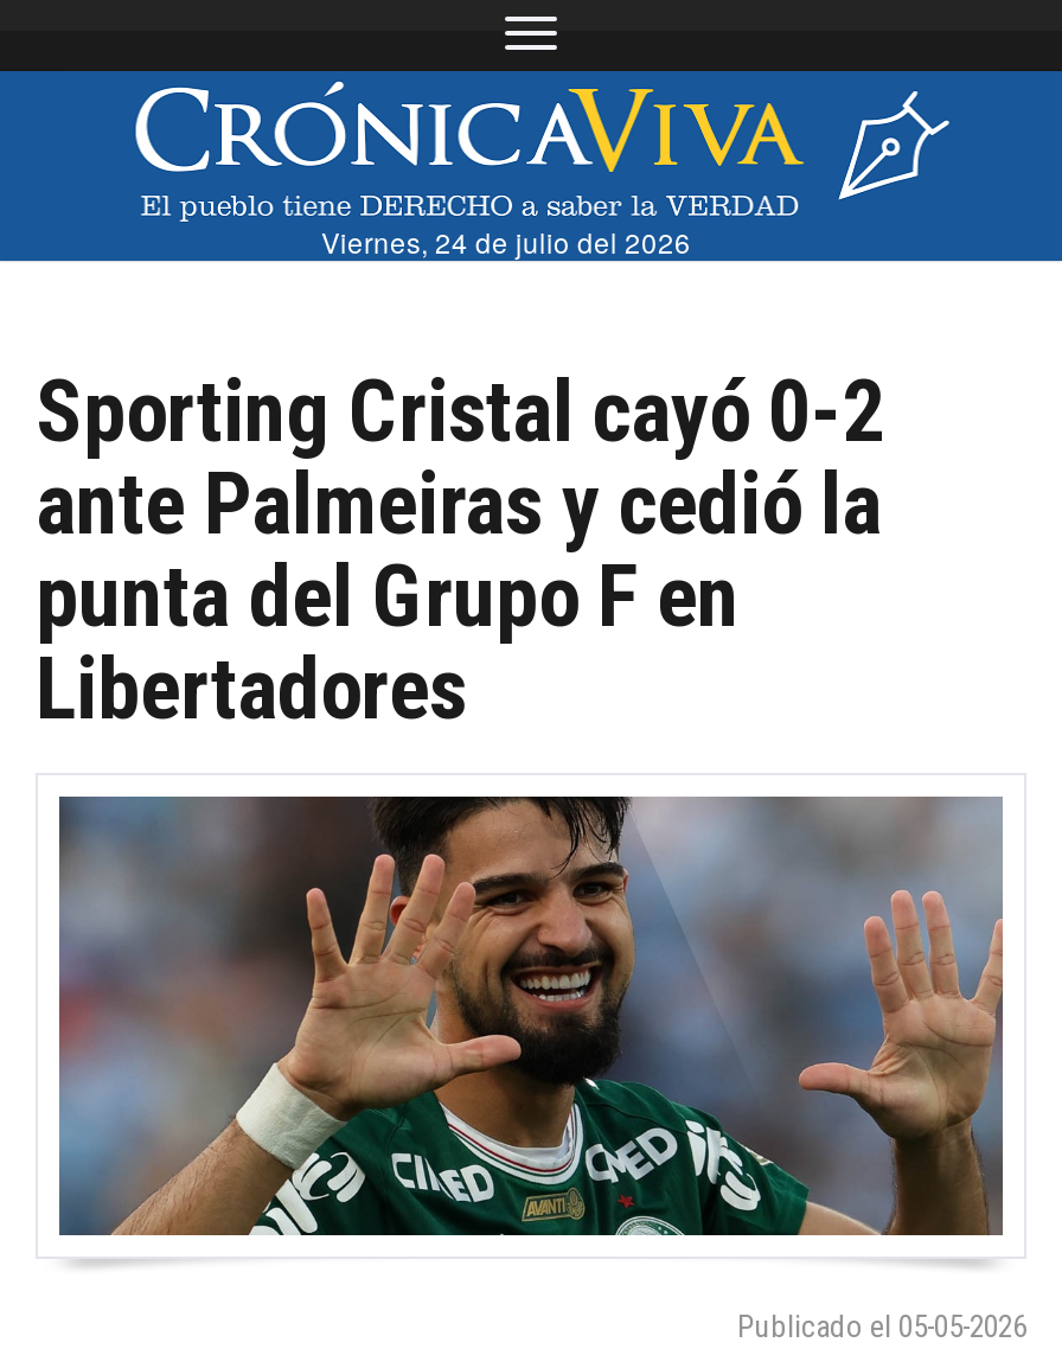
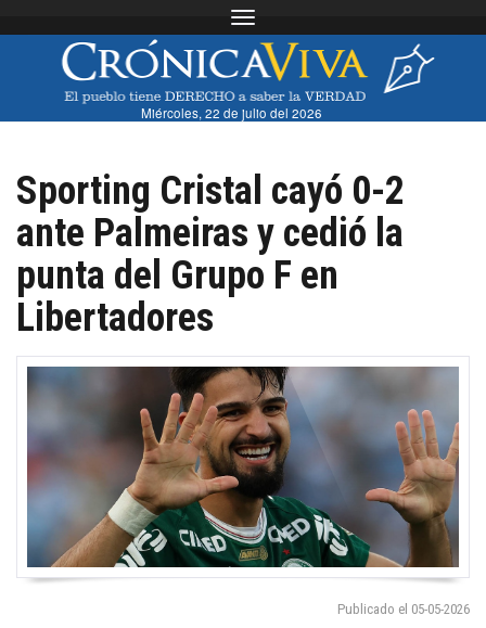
[321,222,691,260] Viernes, 24 de julio del 2026 -> [141,104,322,121] Miércoles, 22 de julio del 2026

